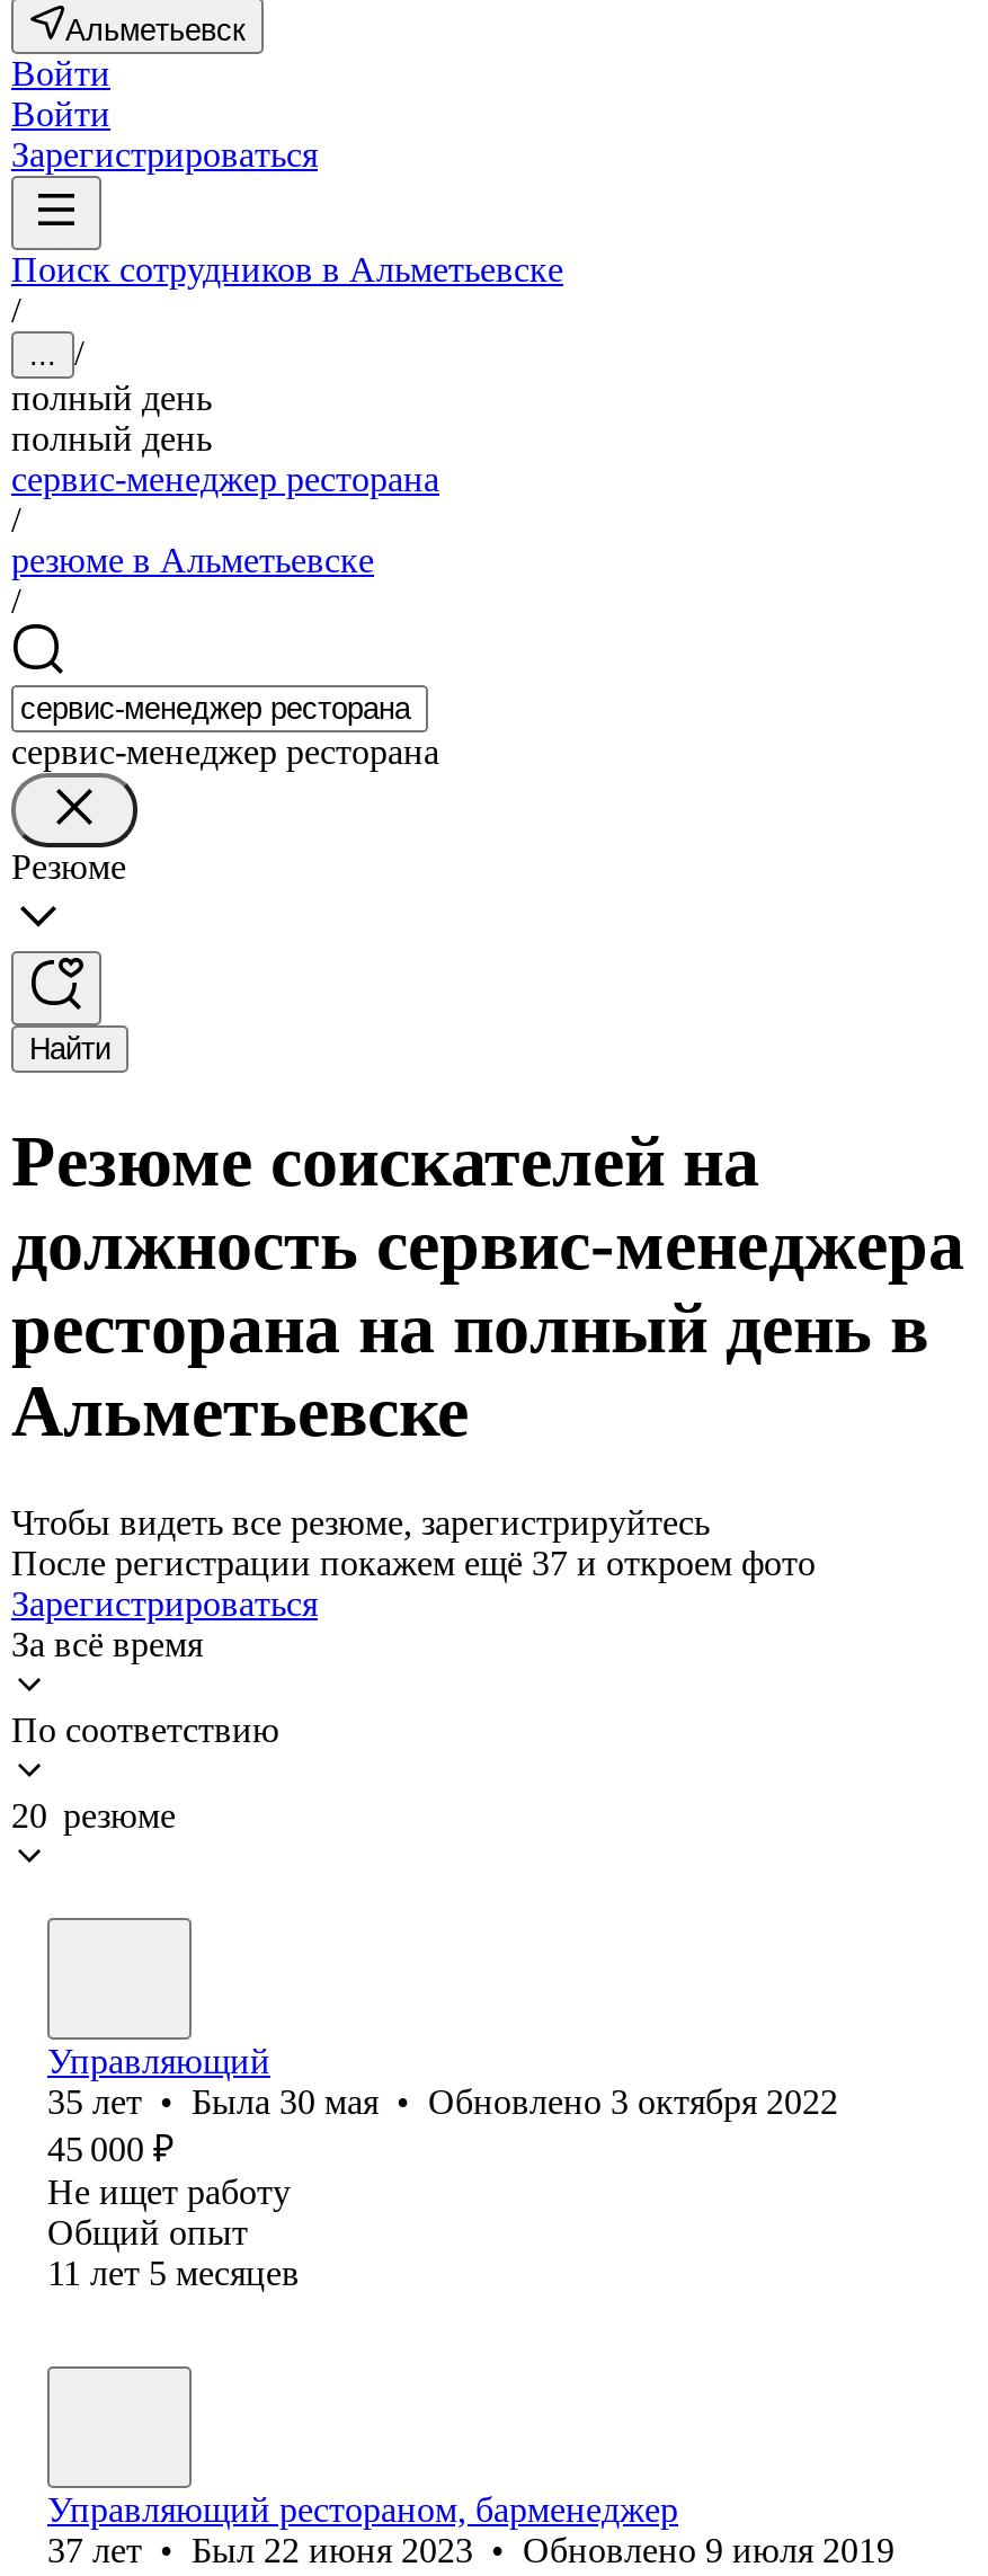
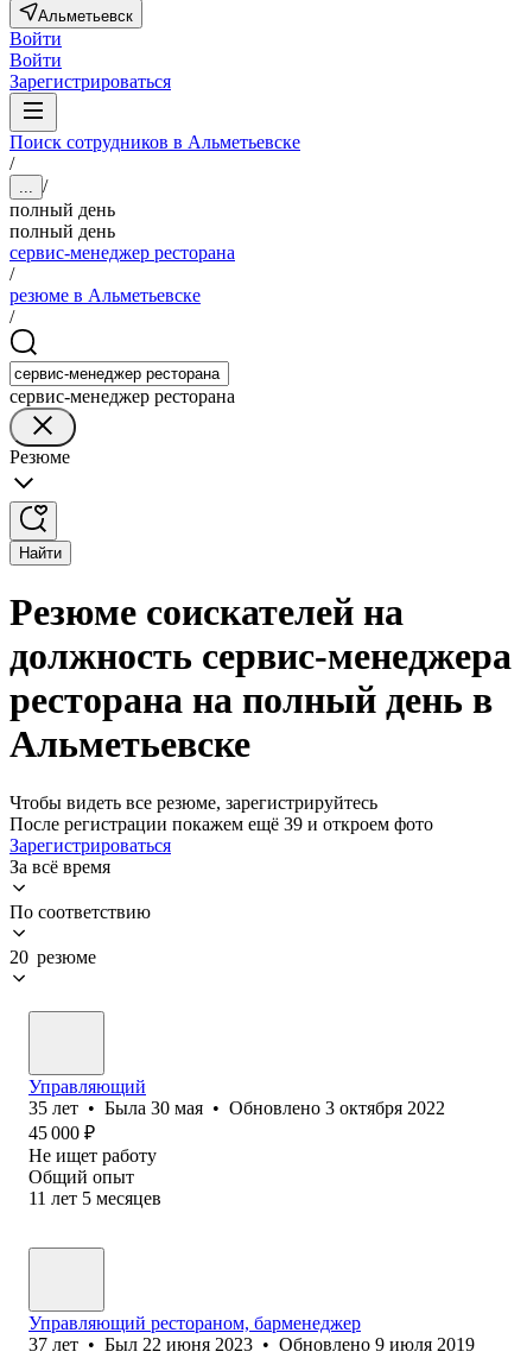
[11,1544,816,1582] После регистрации покажем ещё 37 и откроем фото -> [9,814,433,834] После регистрации покажем ещё 39 и откроем фото

